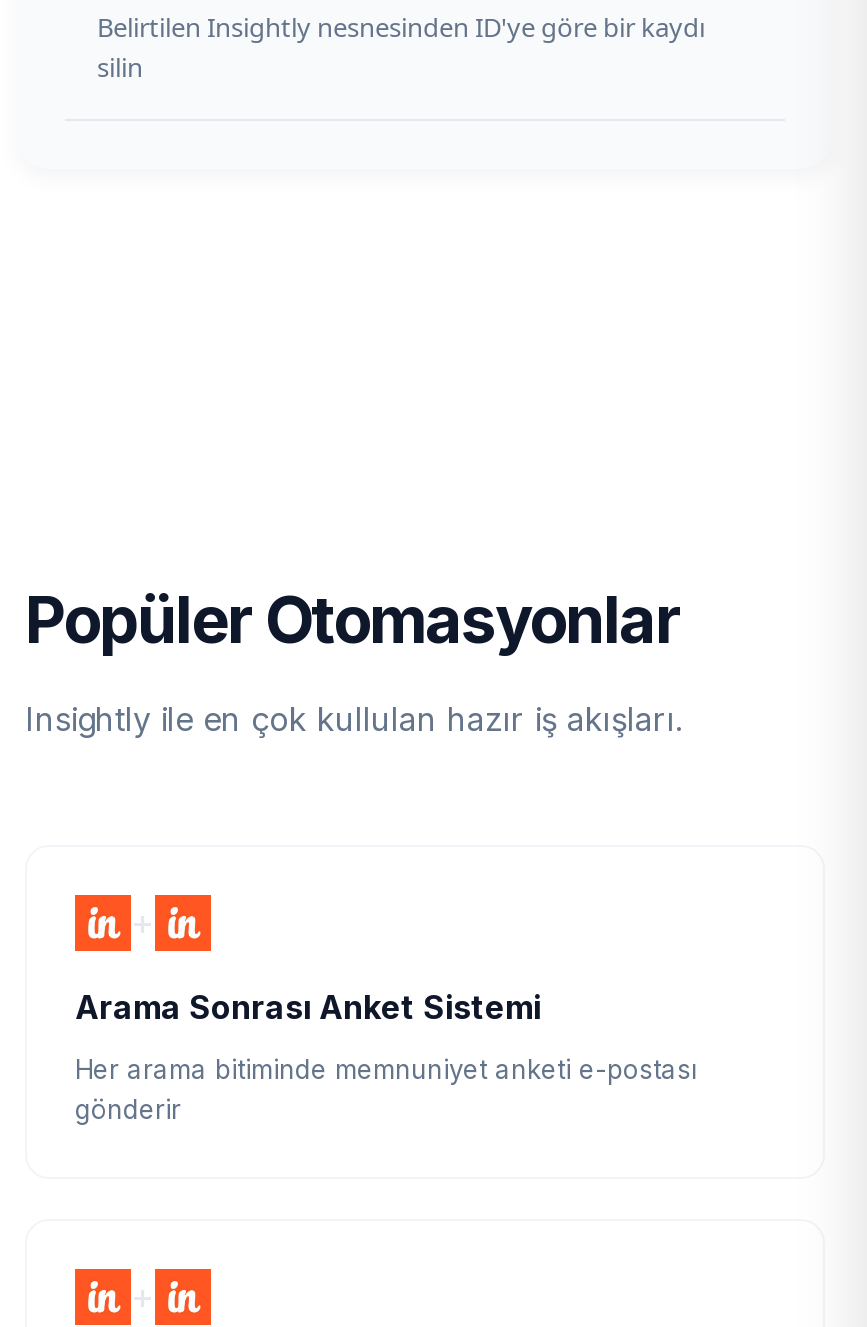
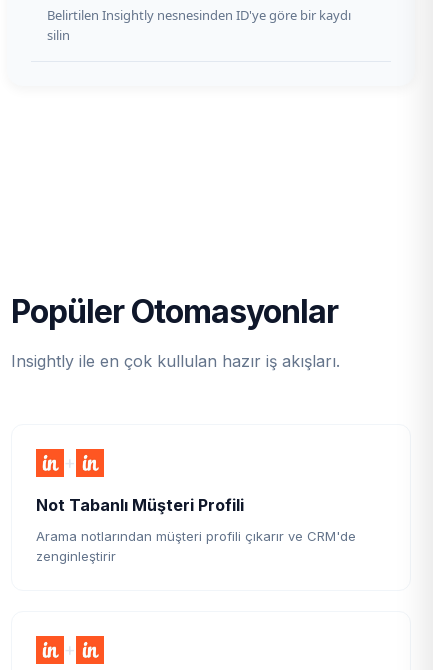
[75,987,541,1027] Arama Sonrası Anket Sistemi -> [36,495,244,515] Not Tabanlı Müşteri Profili
[75,1053,697,1125] Her arama bitiminde memnuniyet anketi e-postası | gönderir -> [36,528,356,564] Arama notlarından müşteri profili çıkarır ve CRM'de | zenginleştirir

